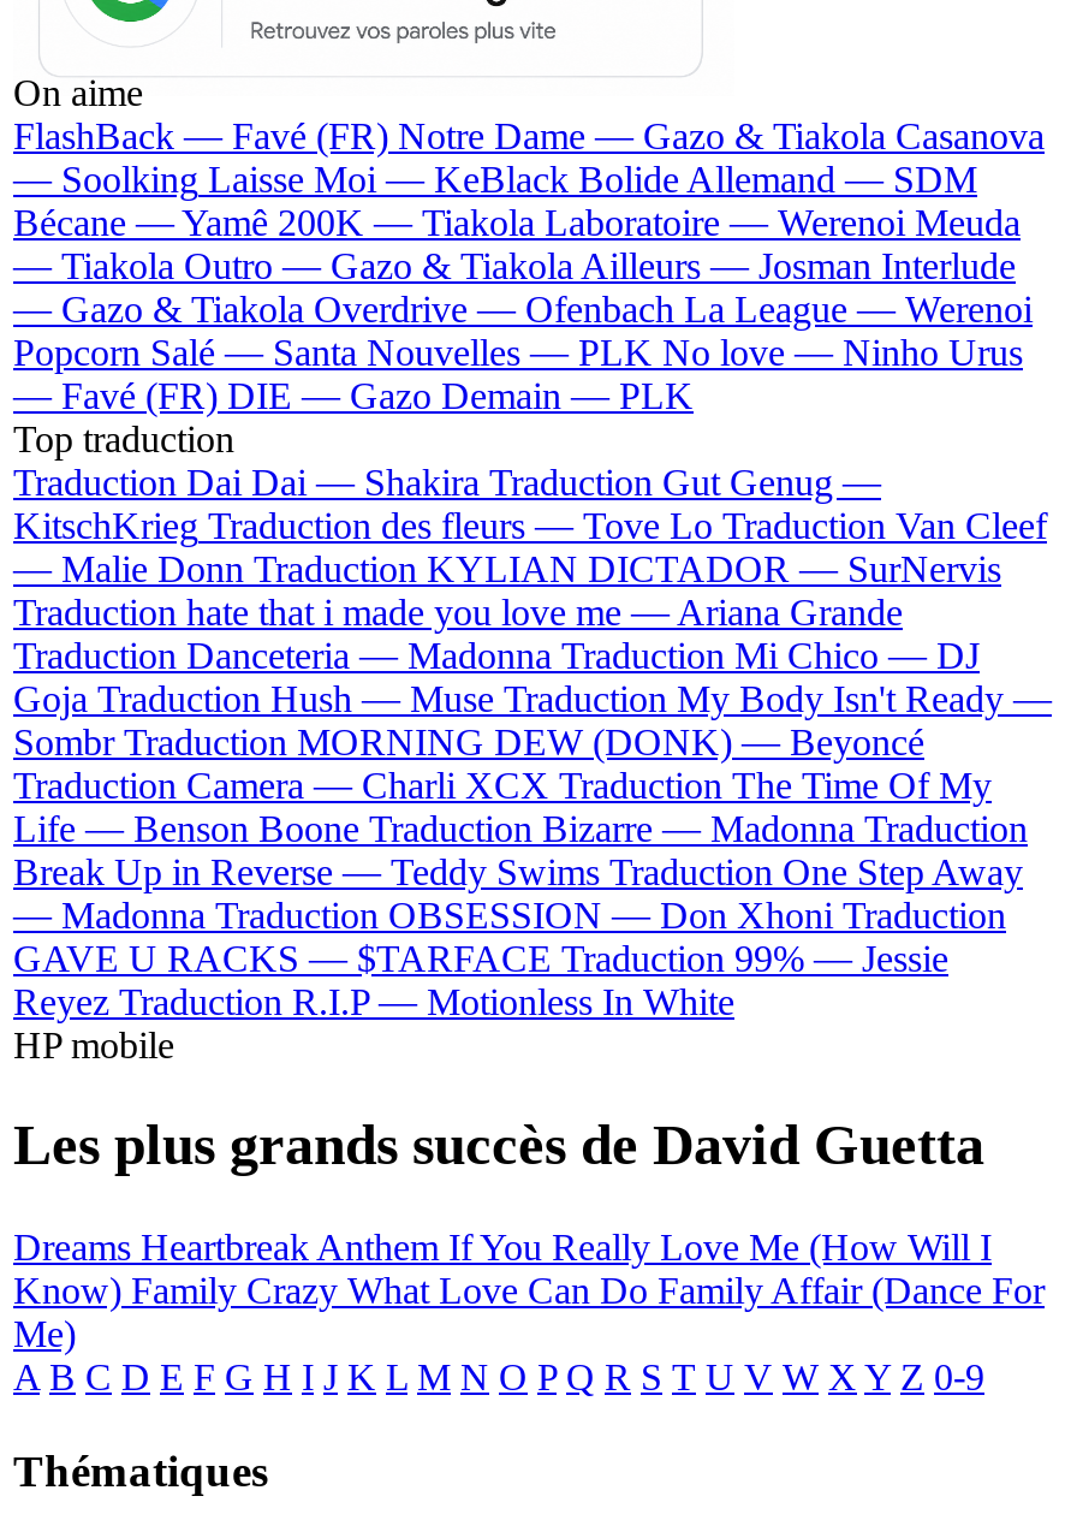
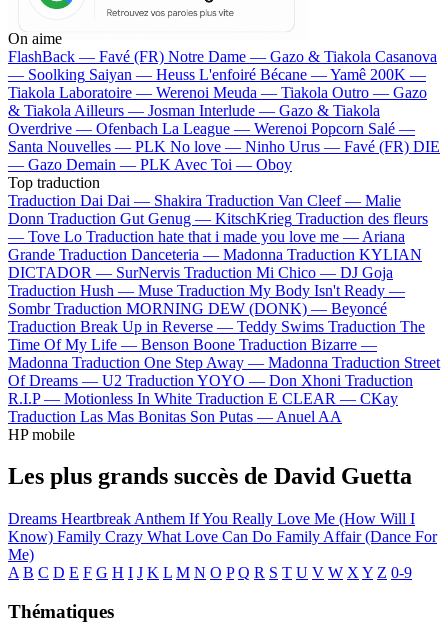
[13,158,1033,415] — Soolking Laisse Moi — KeBlack Bolide Allemand — SDM | Bécane — Yamê 200K — Tiakola Laboratoire — Werenoi Meuda | — Tiakola Outro — Gazo & Tiakola Ailleurs — Josman Interlude | — Gazo & Tiakola Overdrive — Ofenbach La League — Werenoi | Popcorn Salé — Santa Nouvelles — PLK No love — Ninho Urus | —Favé (FR) DIE — Gazo Demain — PLK -> [8,65,440,172] — Soolking Saiyan — Heuss L'enfoiré Bécane — Yamê 200K — | Tiakola Laboratoire — Werenoi Meuda — Tiakola Outro — Gazo | & Tiakola Ailleurs — Josman Interlude — Gazo & Tiakola | Overdrive — Ofenbach La League — Werenoi Popcorn Salé — | Santa Nouvelles — PLK No love — Ninho Urus — Favé (FR) DIE | — Gazo Demain — PLK Avec Toi — Oboy
[13,461,1052,718] Traduction Dai Dai — Shakira Traduction Gut Genug — | KitschKrieg Traduction des fleurs — Tove Lo Traduction Van Cleef | — Malie Donn Traduction KYLIAN DICTADOR — SurNervis | Traduction hate that i made you love me — Ariana Grande | Traduction Danceteria — Madonna Traduction Mi Chico — DJ | Goja Traduction Hush — Muse Traduction My Body Isn't Ready — -> [8,191,428,298] Traduction Dai Dai — Shakira Traduction Van Cleef — Malie | Donn Traduction Gut Genug — KitschKrieg Traduction des fleurs | — Tove Lo Traduction hate that i made you love me — Ariana | Grande Traduction Danceteria — Madonna Traduction KYLIAN | DICTADOR — SurNervis Traduction Mi Chico — DJ Goja | Traduction Hush — Muse Traduction My Body Isn't Ready —
[13,764,1028,1021] Traduction Camera — Charli XCX Traduction The Time Of My | Life — Benson Boone Traduction Bizarre — Madonna Traduction | Break Up in Reverse — Teddy Swims Traduction One Step Away | — Madonna Traduction OBSESSION — Don Xhoni Traduction | GAVE U RACKS — $TARFACE Traduction 99% — Jessie | Reyez Traduction R.I.P — Motionless In White -> [8,317,440,424] Traduction Break Up in Reverse — Teddy Swims Traduction The | Time Of My Life — Benson Boone Traduction Bizarre — | Madonna Traduction One Step Away — Madonna Traduction Street | Of Dreams — U2 Traduction YOYO — Don Xhoni Traduction | R.I.P — Motionless In White Traduction E CLEAR — CKay | Traduction Las Mas Bonitas Son Putas — Anuel AA

